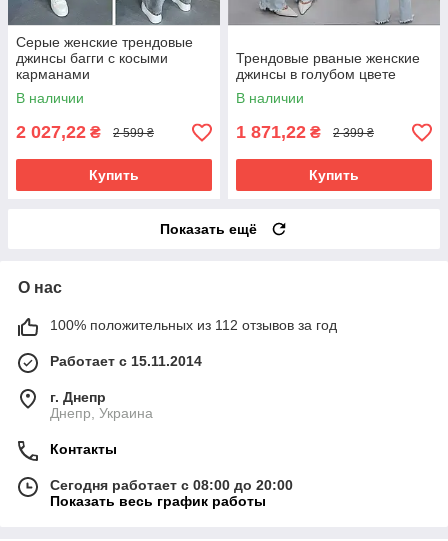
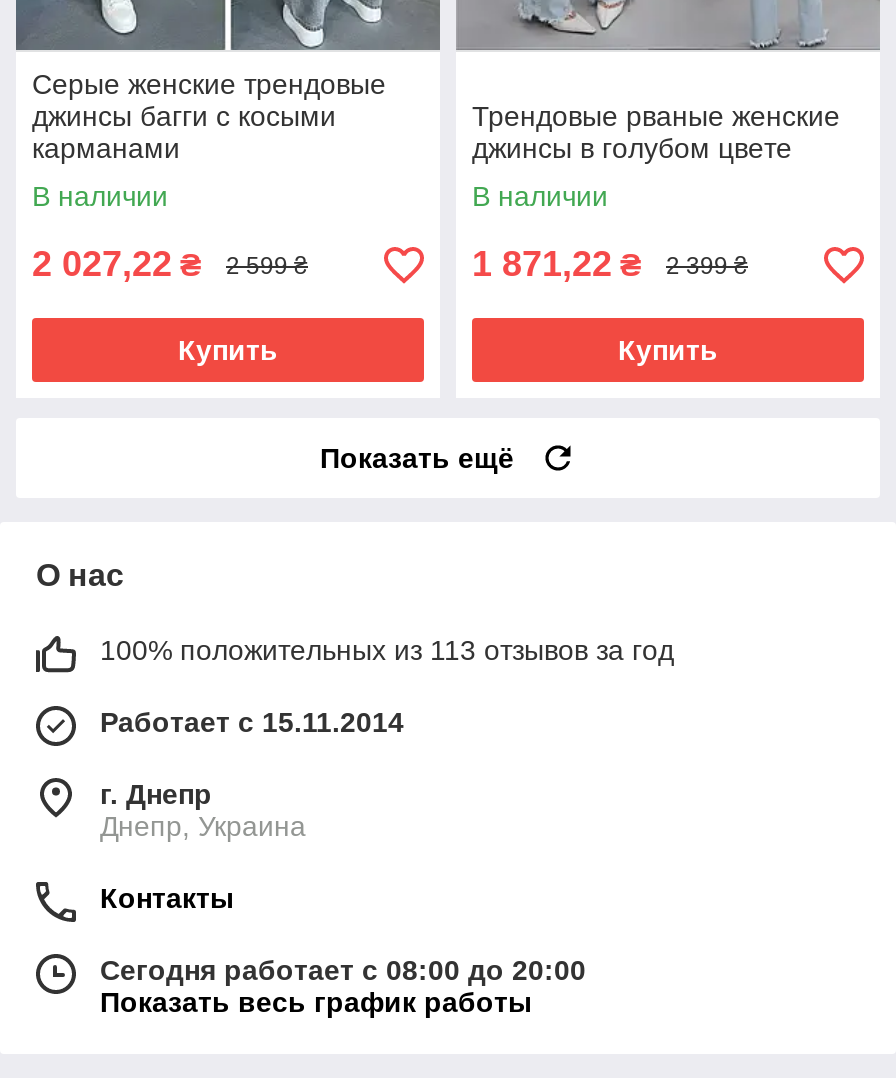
[50,317,337,333] 100% положительных из 112 отзывов за год -> [100,634,674,666] 100% положительных из 113 отзывов за год

